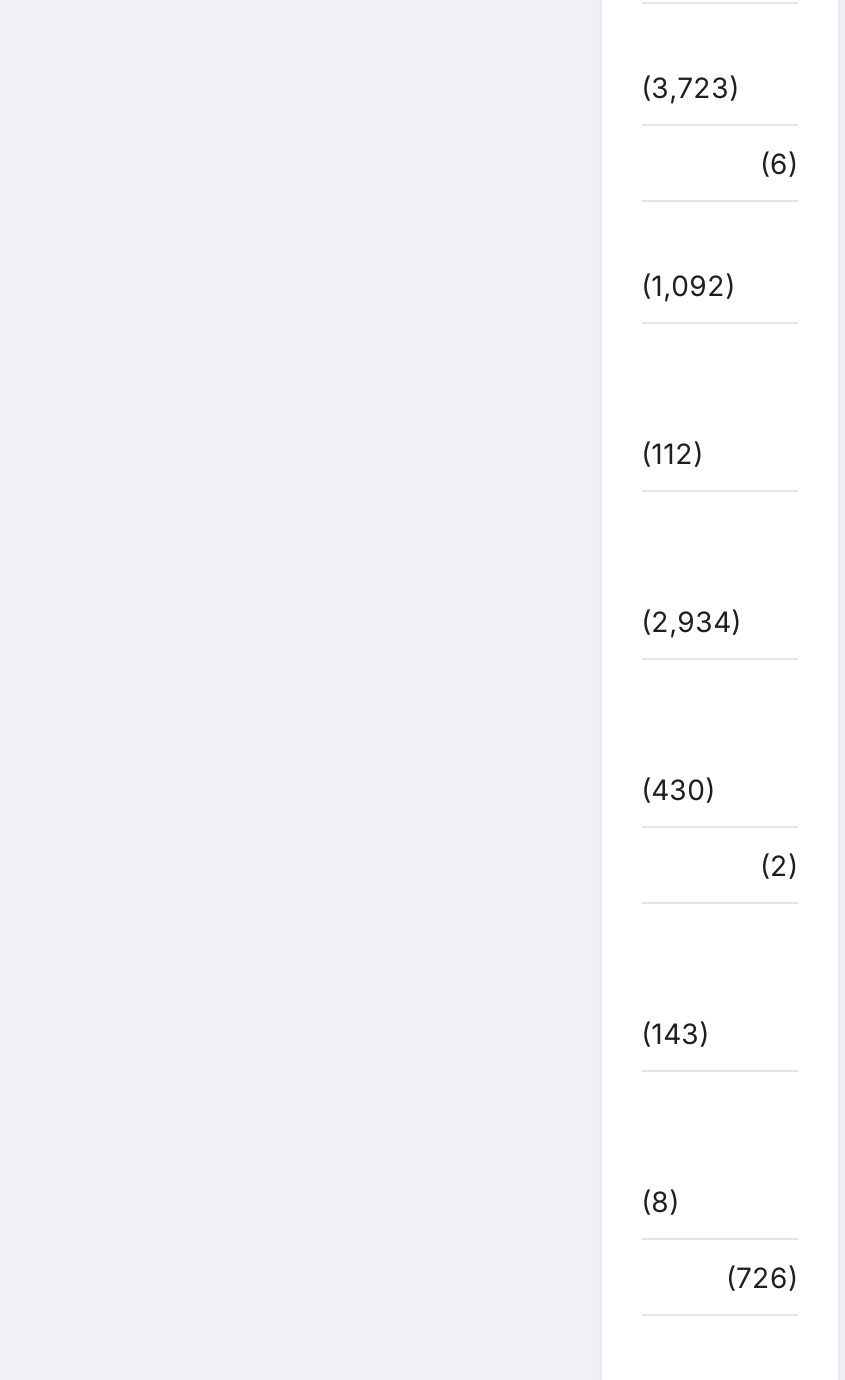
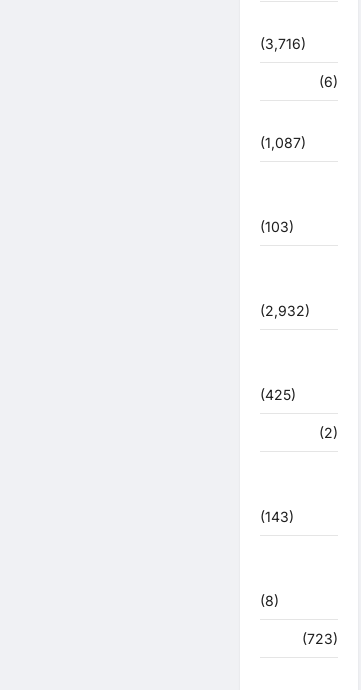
[641,70,739,104] (3,723) -> [260,35,306,52] (3,716)
[641,268,735,302] (1,092) -> [260,134,306,151] (1,087)
[641,436,703,470] (112) -> [260,218,294,235] (103)
[641,604,741,638] (2,934) -> [260,302,310,319] (2,932)
[641,772,715,806] (430) -> [260,386,296,403] (425)
[726,1260,798,1294] (726) -> [302,630,338,647] (723)

